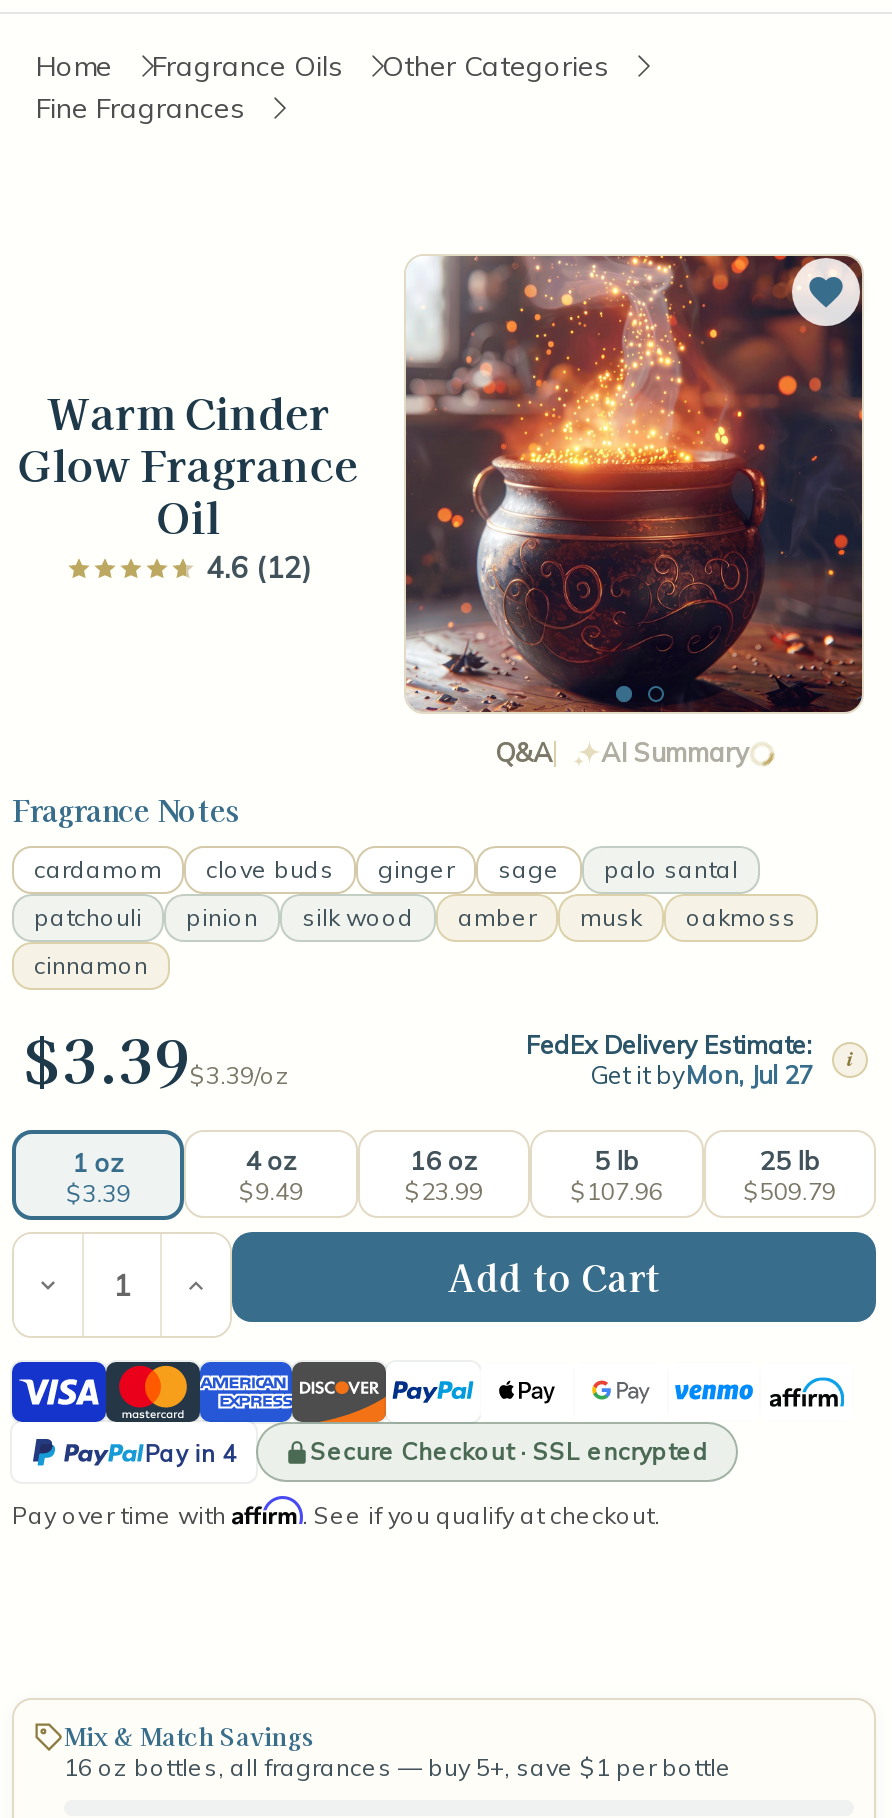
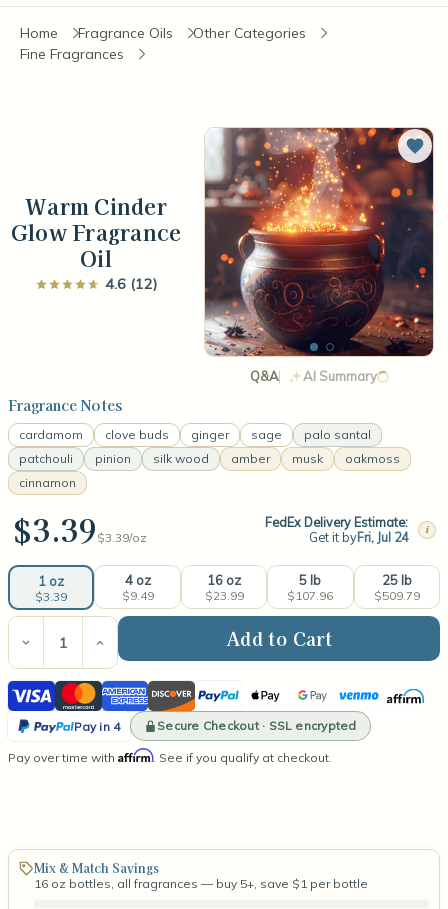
[590,1057,812,1089] Get it byMon, Jul 27 -> [309,528,408,544] Get it byFri, Jul 24

